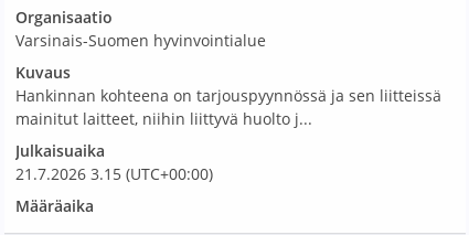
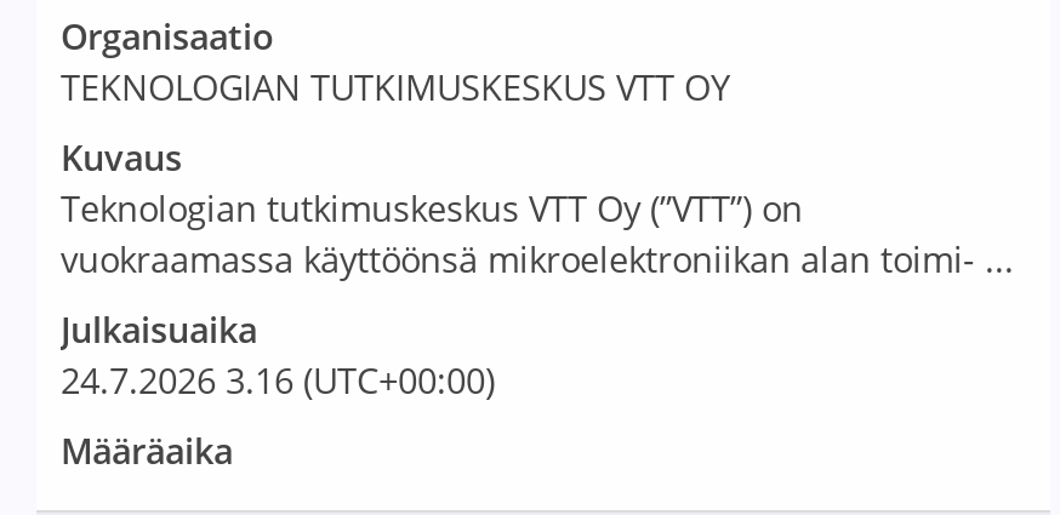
[15,30,266,51] Varsinais-Suomen hyvinvointialue -> [61,64,730,110] TEKNOLOGIAN TUTKIMUSKESKUS VTT OY
[15,85,441,129] Hankinnan kohteena on tarjouspyynnössä ja sen liitteissä | mainitut laitteet, niihin liittyvä huolto j... -> [61,185,1014,282] Teknologian tutkimuskeskus VTT Oy (”VTT”) on | vuokraamassa käyttöönsä mikroelektroniikan alan toimi- ...
[15,163,213,184] 21.7.2026 3.15 (UTC+00:00) -> [61,357,495,404] 24.7.2026 3.16 (UTC+00:00)

